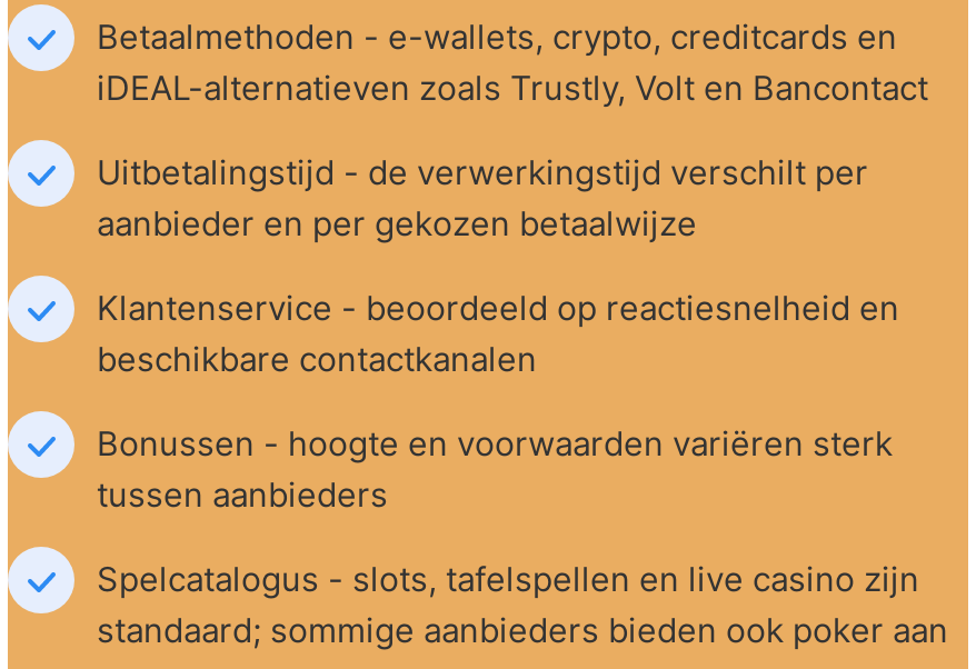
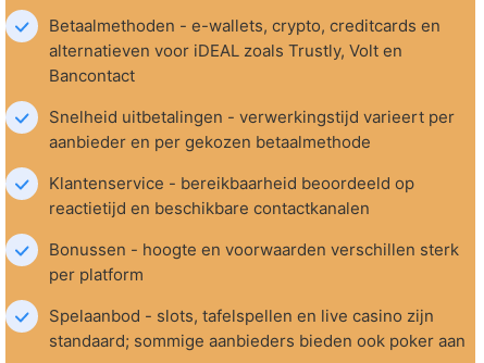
[97,67,928,109] iDEAL-alternatieven zoals Trustly, Volt en Bancontact -> [49,40,402,86] alternatieven voor iDEAL zoals Trustly, Volt en | Bancontact
[97,151,868,244] Uitbetalingstijd - de verwerkingstijd verschilt per | aanbieder en per gekozen betaalwijze -> [49,107,455,152] Snelheid uitbetalingen - verwerkingstijd varieert per | aanbieder en per gekozen betaalmethode
[97,287,899,380] Klantenservice - beoordeeld op reactiesnelheid en | beschikbare contactkanalen -> [49,173,414,218] Klantenservice - bereikbaarheid beoordeeld op | reactietijd en beschikbare contactkanalen
[97,422,893,516] Bonussen - hoogte en voorwaarden variëren sterk | tussen aanbieders -> [49,239,459,285] Bonussen - hoogte en voorwaarden verschillen sterk | per platform
[97,558,919,600] Spelcatalogus - slots, tafelspellen en live casino zijn -> [49,305,434,326] Spelaanbod - slots, tafelspellen en live casino zijn

